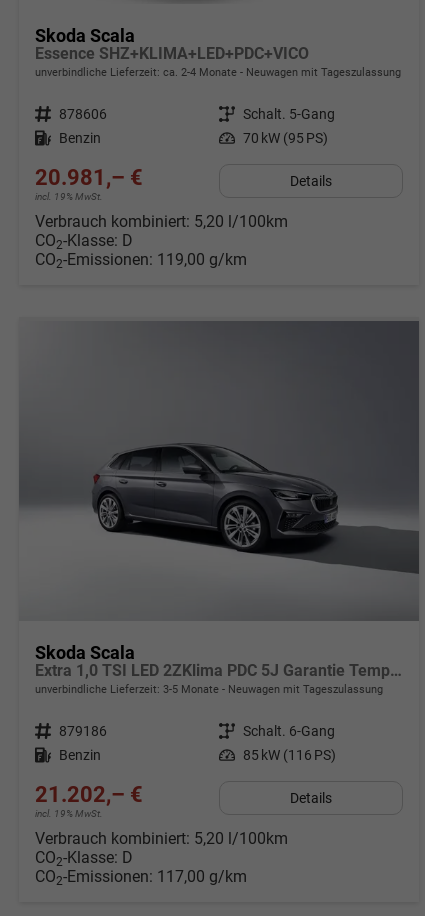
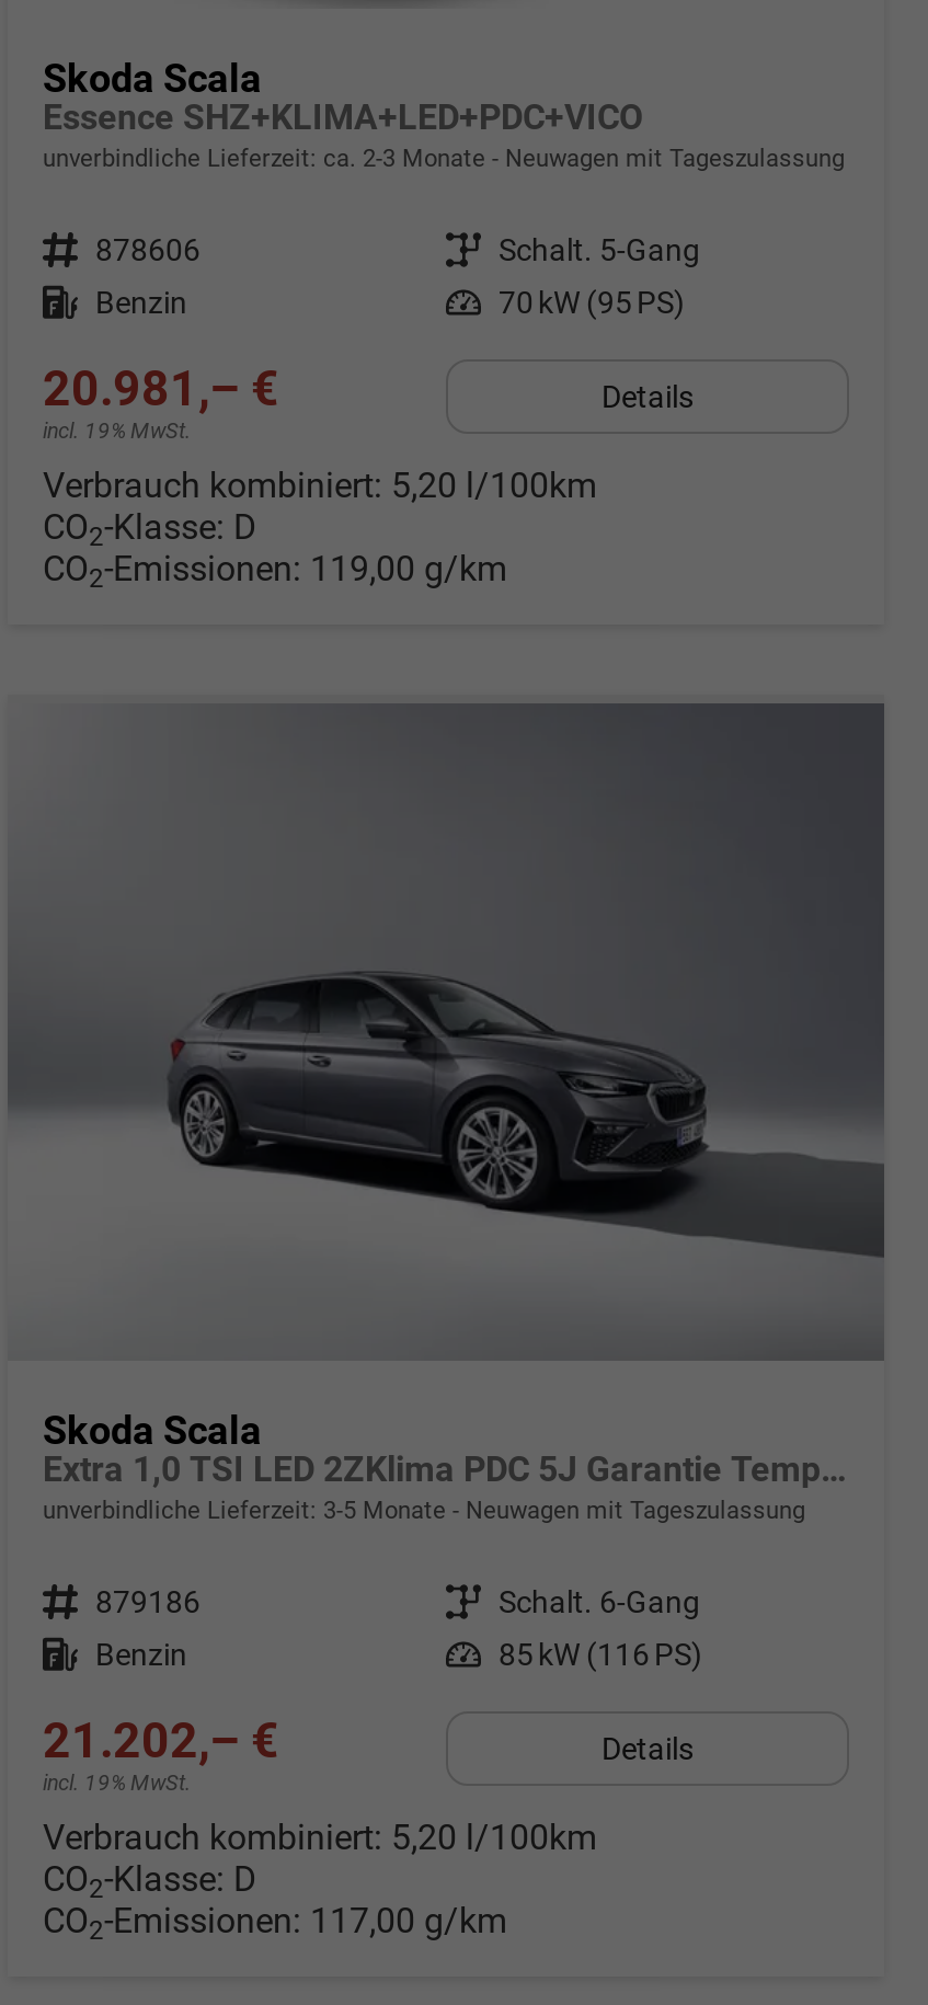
[35,66,401,79] unverbindliche Lieferzeit: ca. 2-4 Monate Neuwagen mit Tageszulassung -> [43,145,845,174] unverbindliche Lieferzeit: ca. 2-3 Monate Neuwagen mit Tageszulassung

